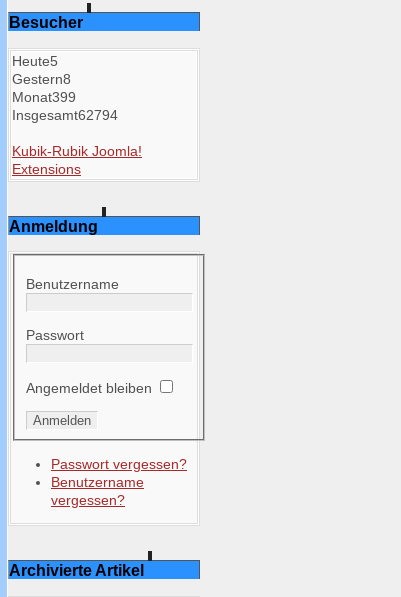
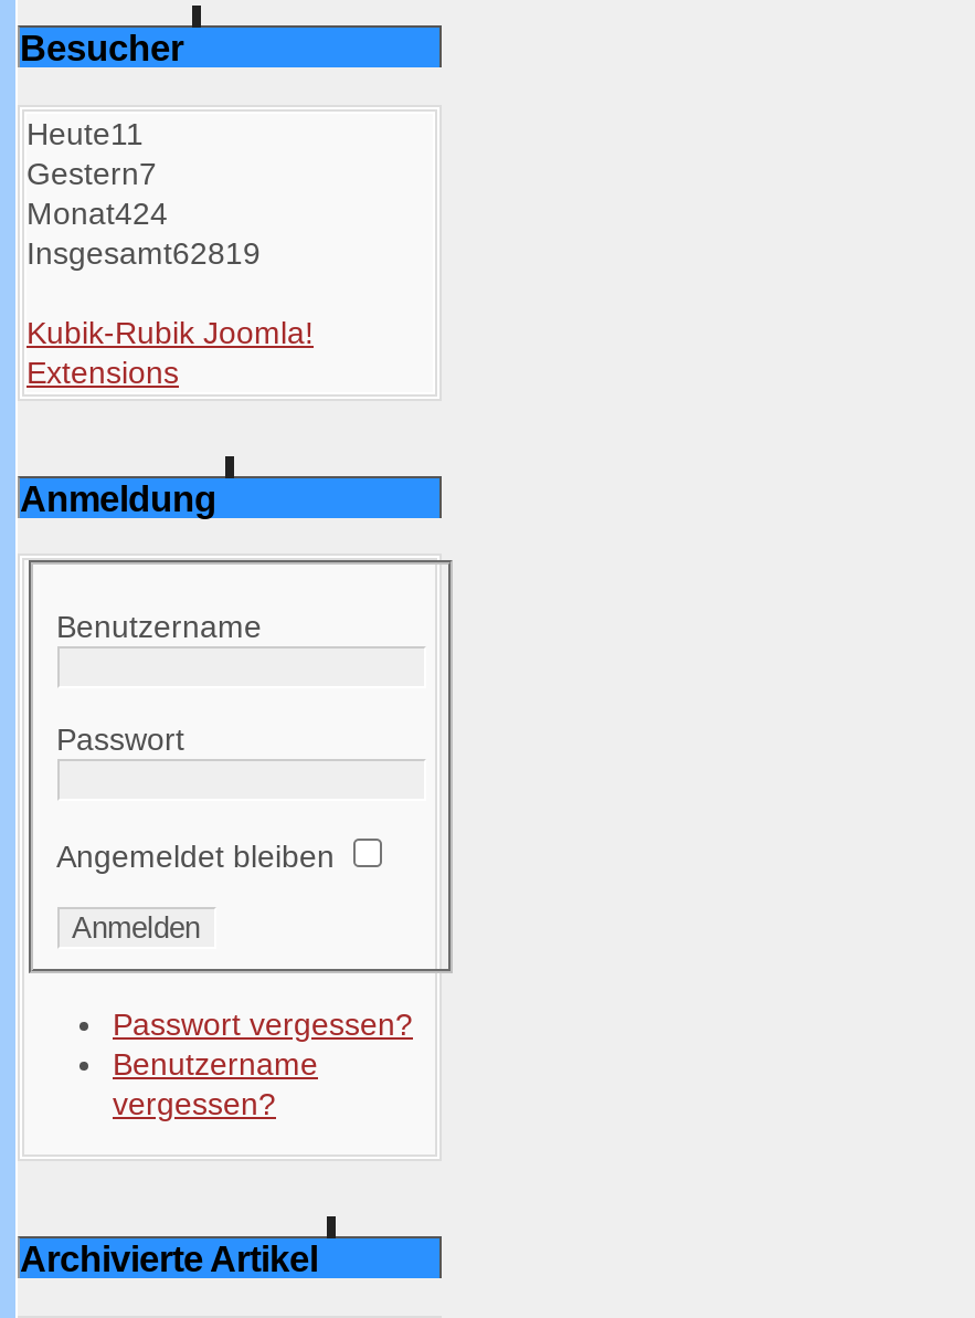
[12,53,58,69] Heute5 -> [27,115,144,150] Heute11
[12,71,71,87] Gestern8 -> [27,155,157,190] Gestern7
[12,89,76,105] Monat399 -> [27,195,168,230] Monat424
[12,107,118,123] Insgesamt62794 -> [27,234,261,270] Insgesamt62819

